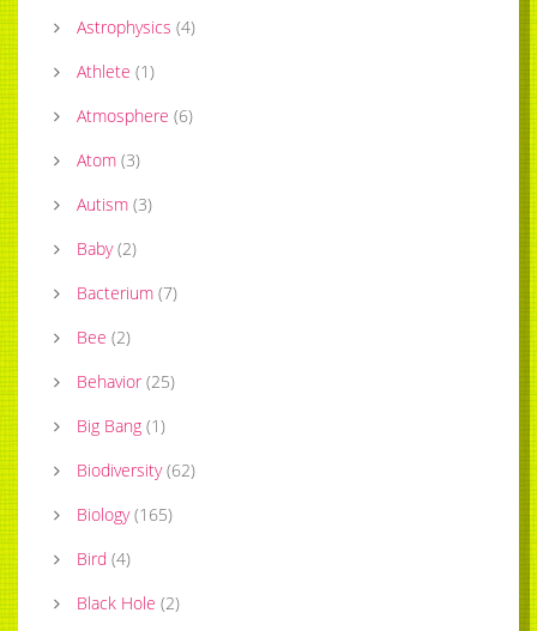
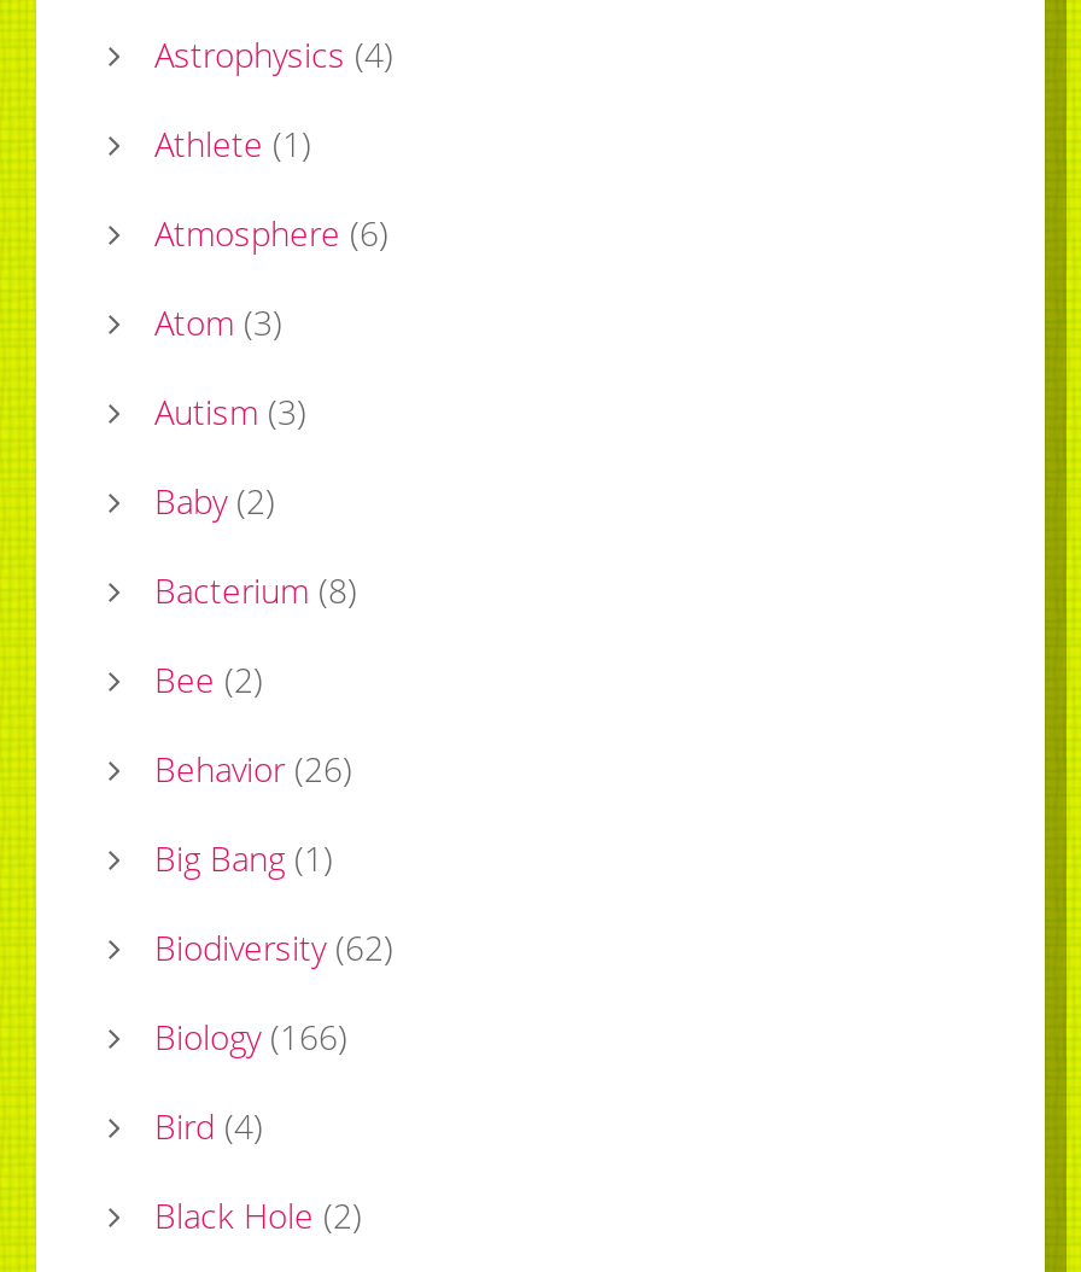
[77,281,177,304] Bacterium (7) -> [154,566,357,612] Bacterium (8)
[77,370,175,392] Behavior (25) -> [154,745,352,791] Behavior (26)
[77,503,173,525] Biology (165) -> [154,1013,347,1059] Biology (166)

